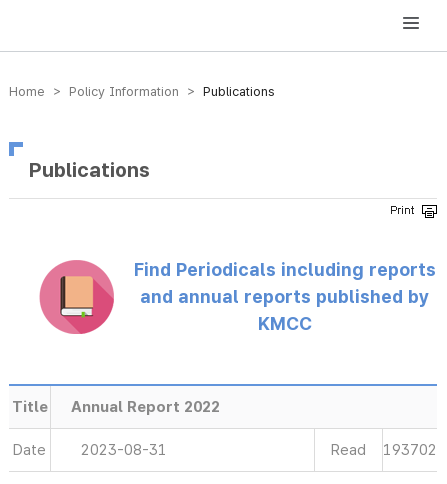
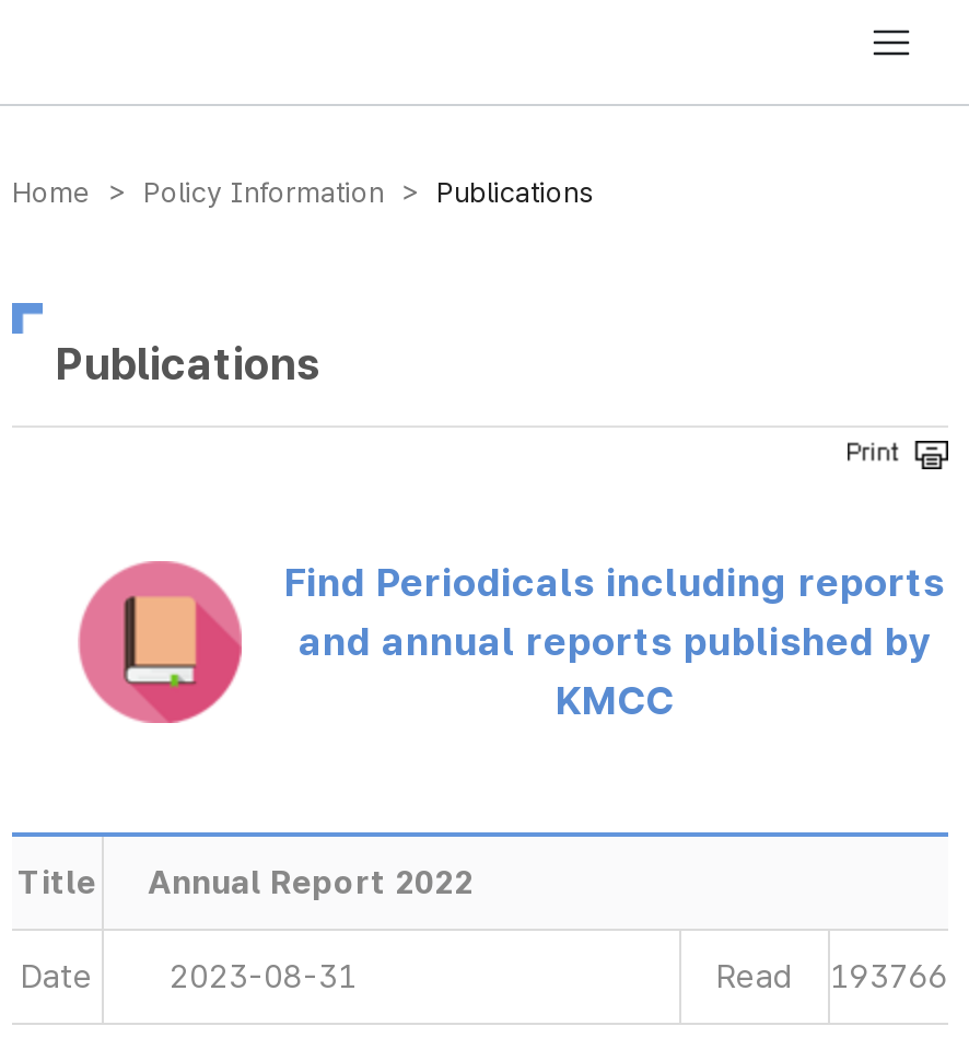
[331,441,437,459] Read 193702 -> [716,957,948,996] Read 193766

